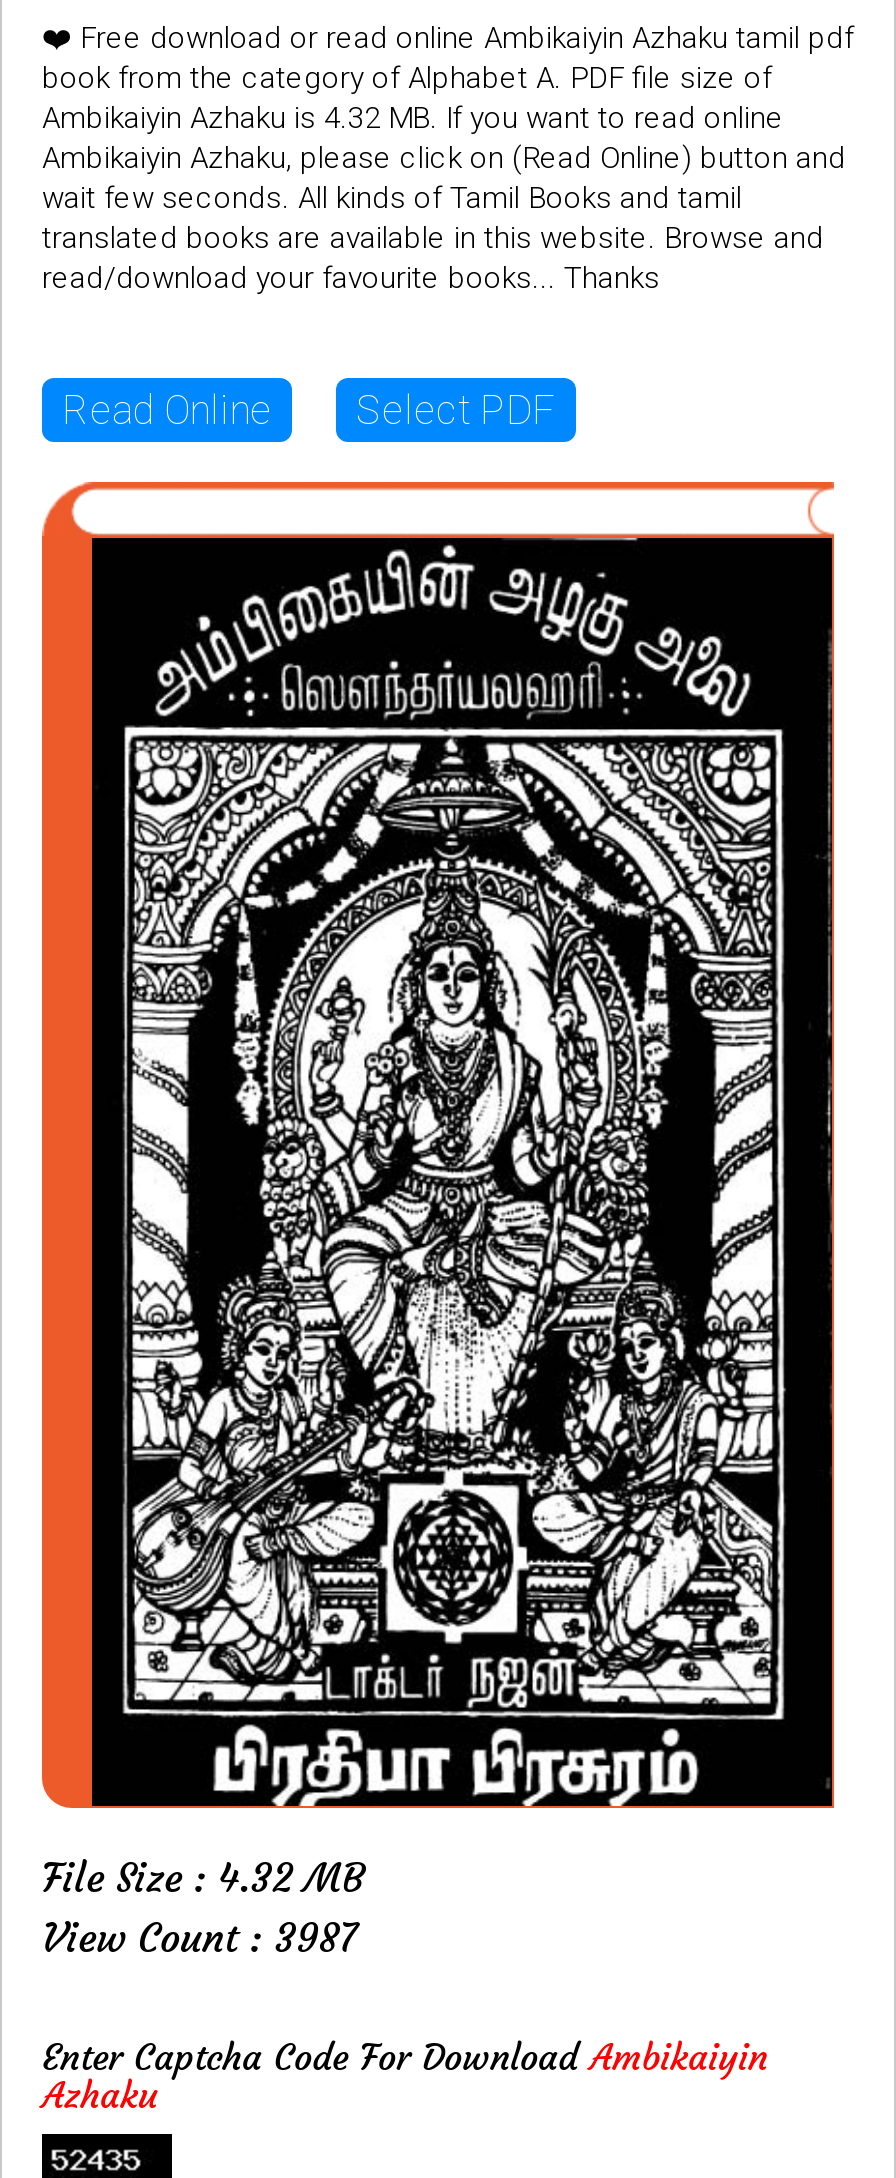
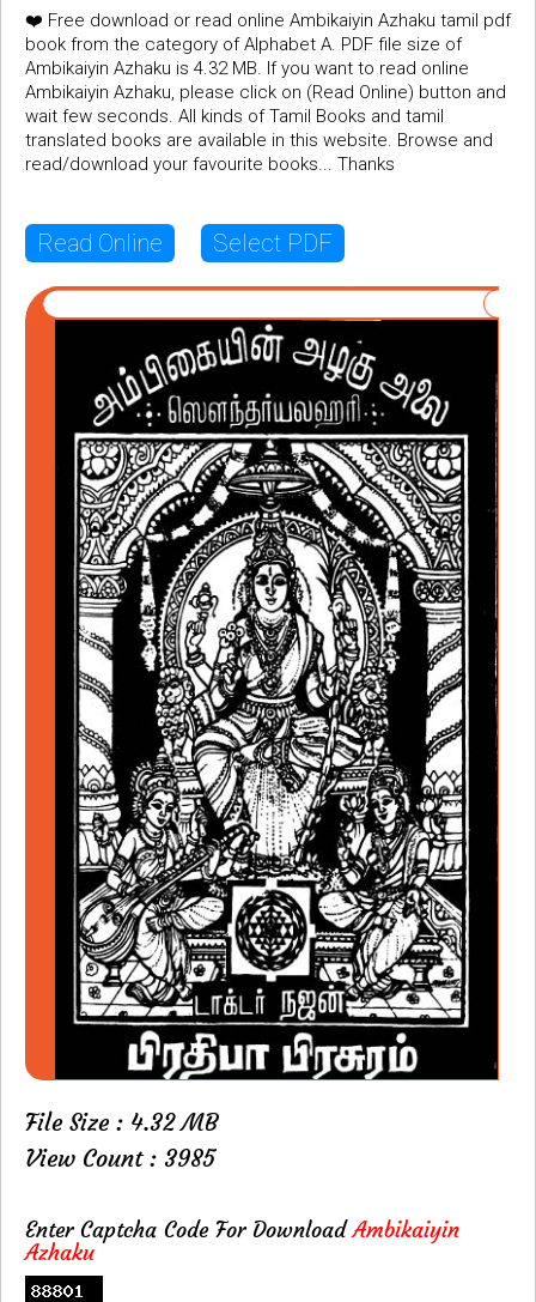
[42,1912,356,1962] View Count : 3987 -> [25,1142,215,1172] View Count : 3985

